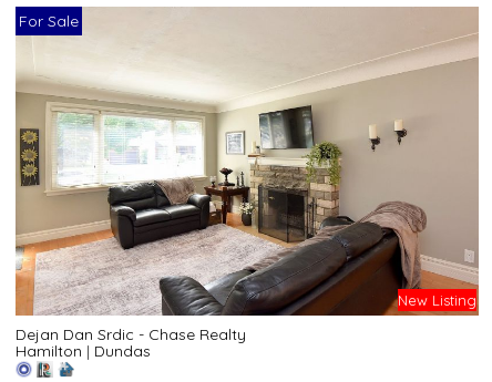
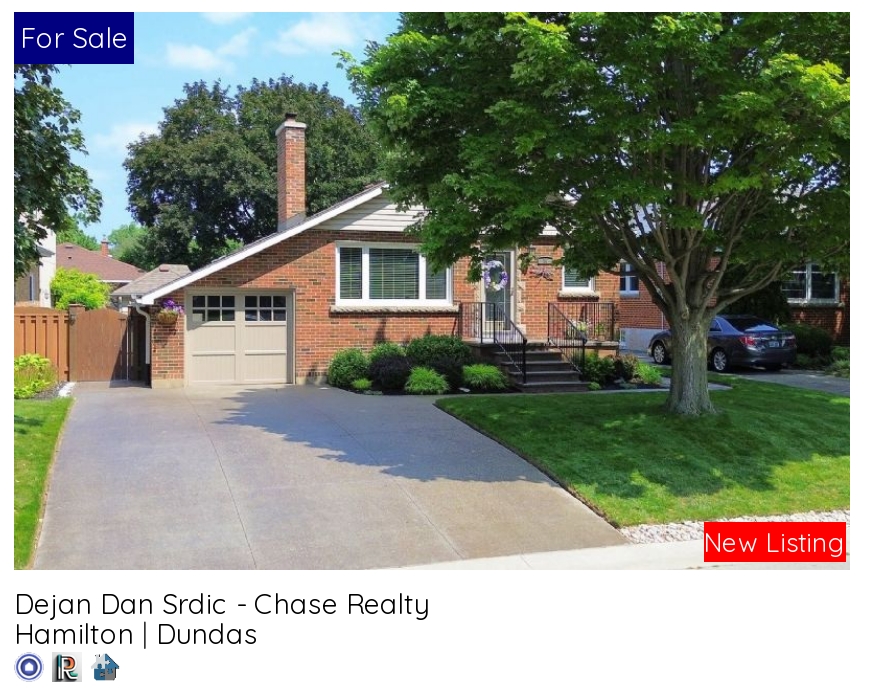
[14,7,479,317] [image] -> [12,10,852,570] [image]

